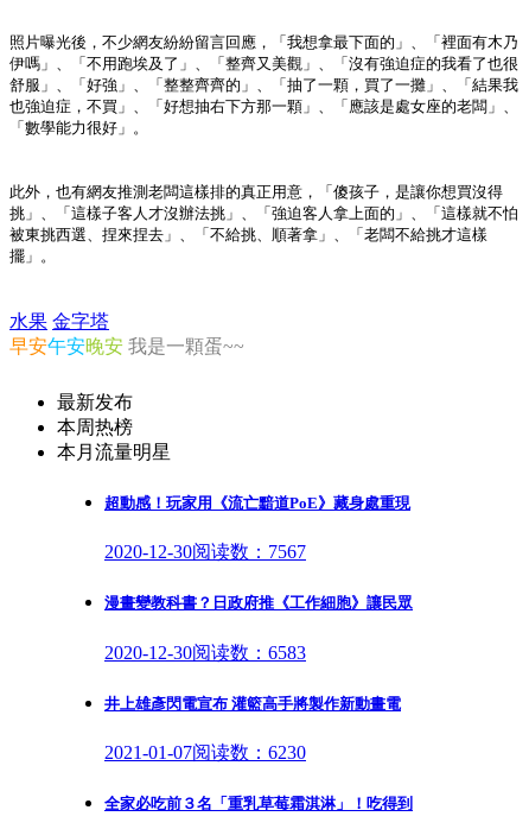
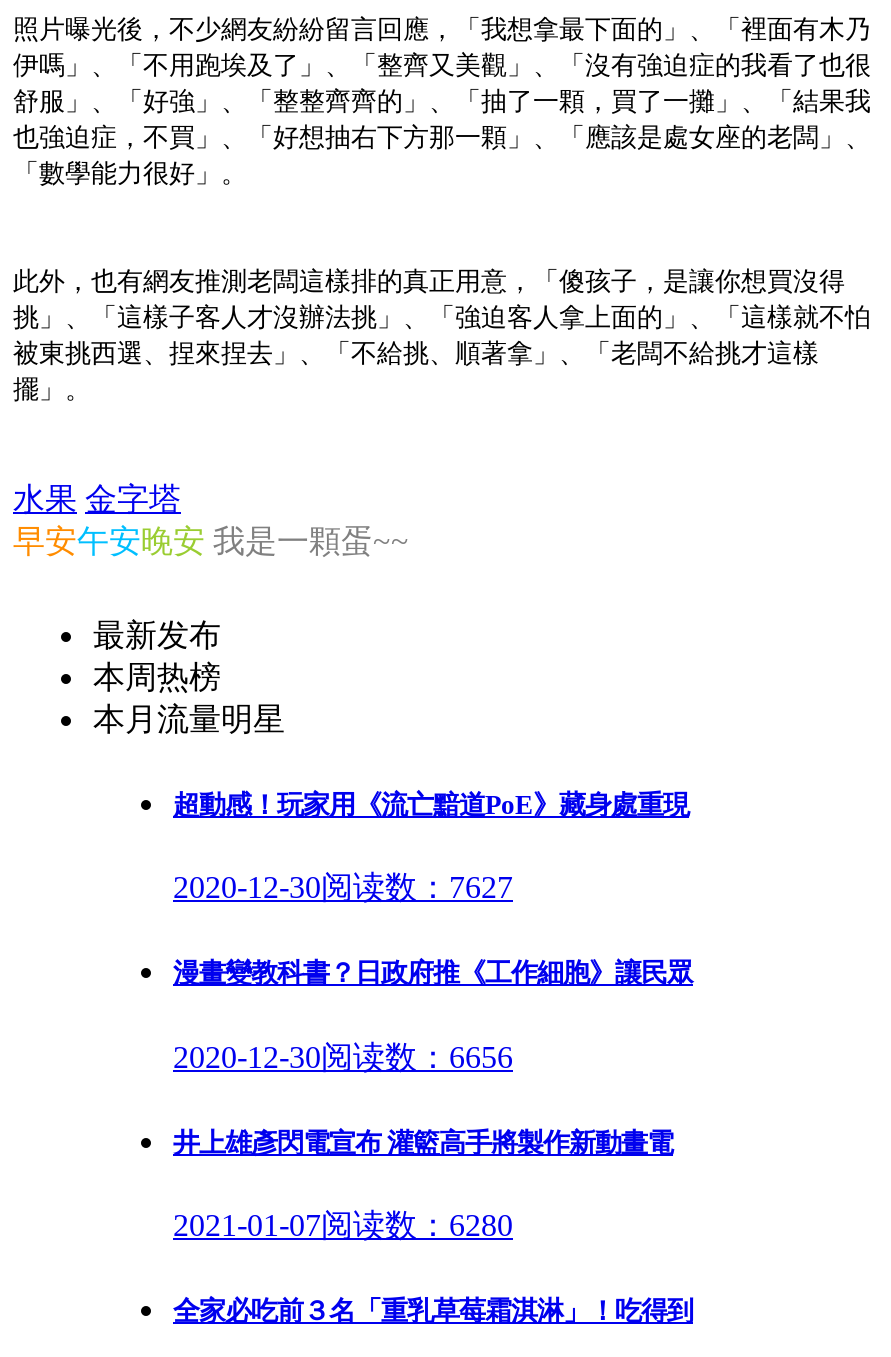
[104,542,306,562] 2020-12-30阅读数：7567 -> [173,871,513,905] 2020-12-30阅读数：7627
[104,642,306,662] 2020-12-30阅读数：6583 -> [173,1039,513,1073] 2020-12-30阅读数：6656
[104,742,306,762] 2021-01-07阅读数：6230 -> [173,1208,513,1242] 2021-01-07阅读数：6280

